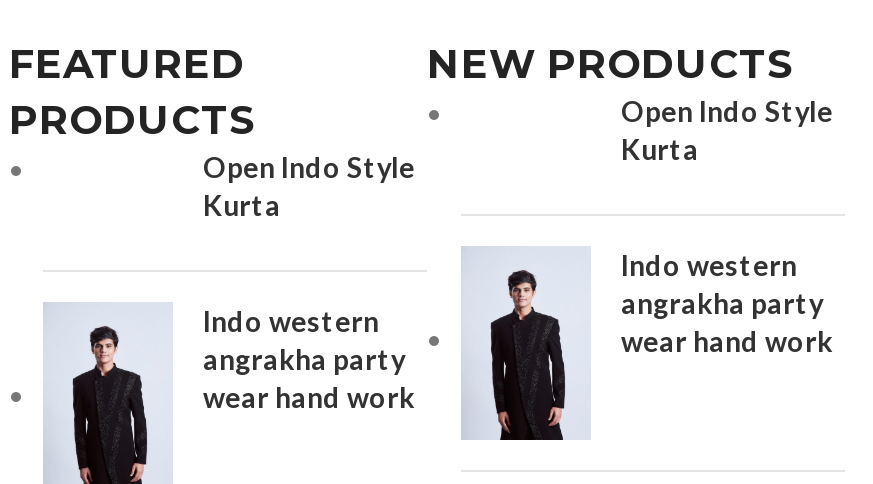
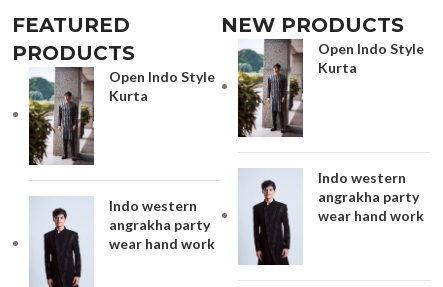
none -> [237,40,304,138] [image]
none -> [28,68,95,166] [image]

